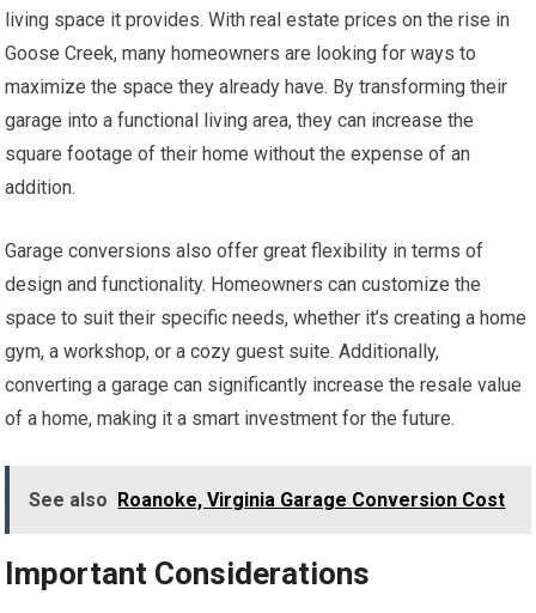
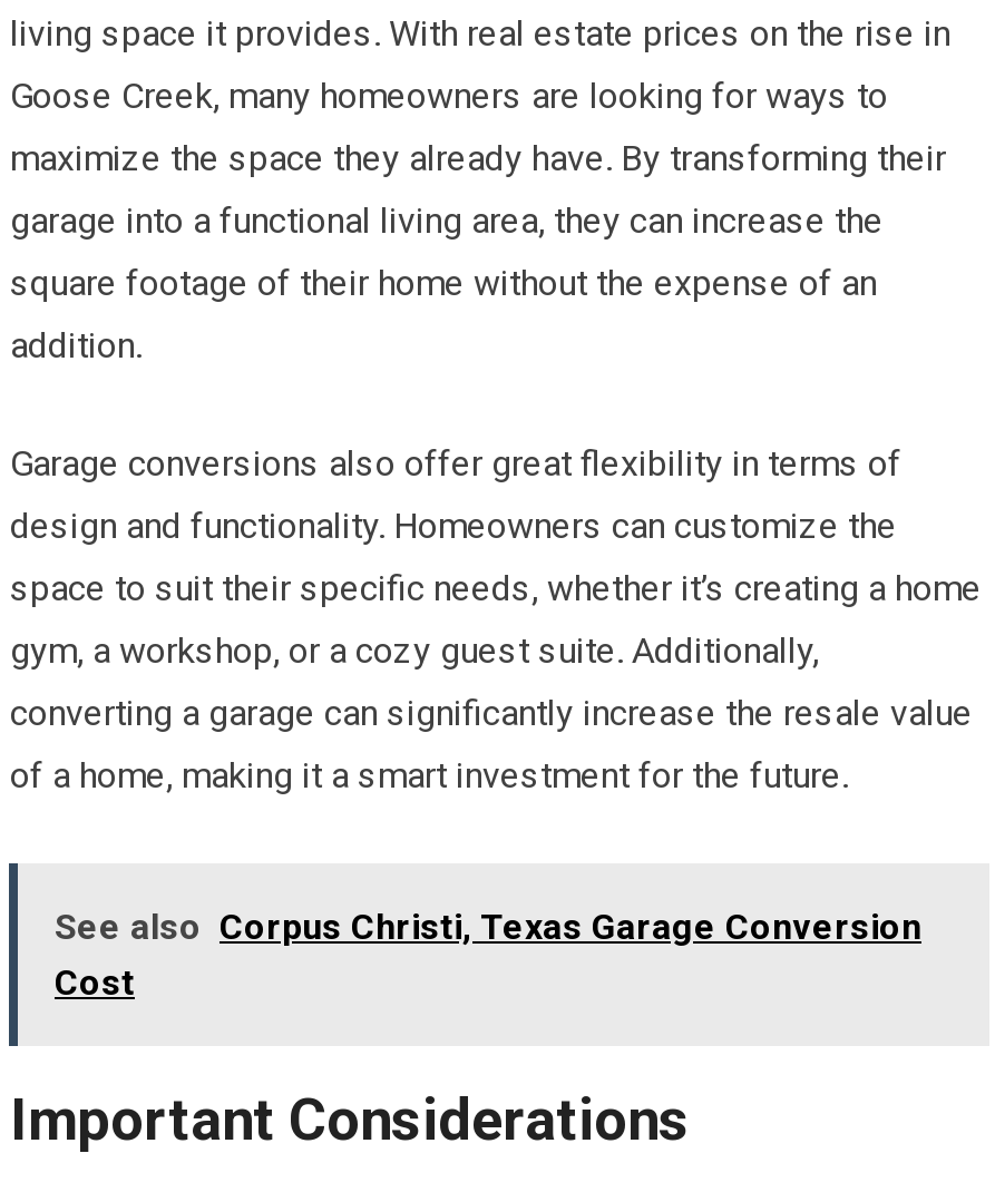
[29,489,505,512] See also Roanoke, Virginia Garage Conversion Cost -> [55,907,921,1005] See also Corpus Christi, Texas Garage Conversion | Cost

